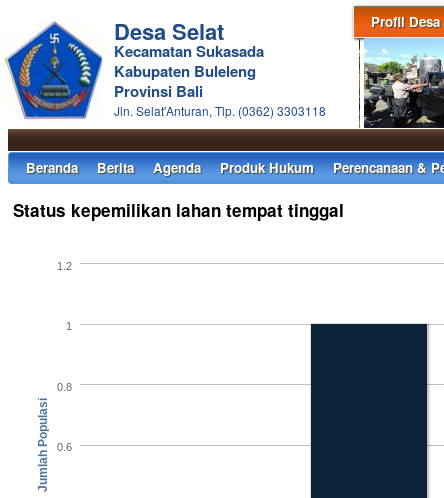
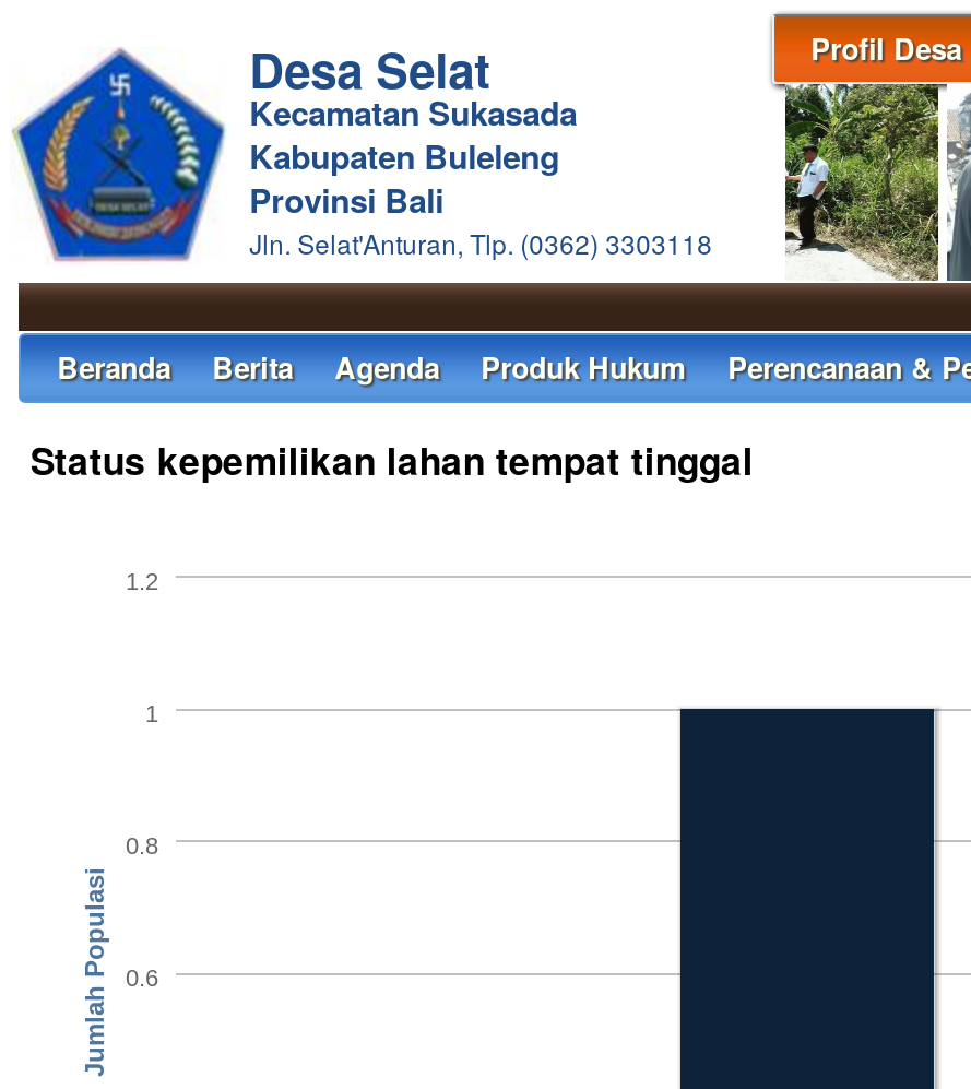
[358,37,441,129] [image] -> [785,82,964,283] [image]

